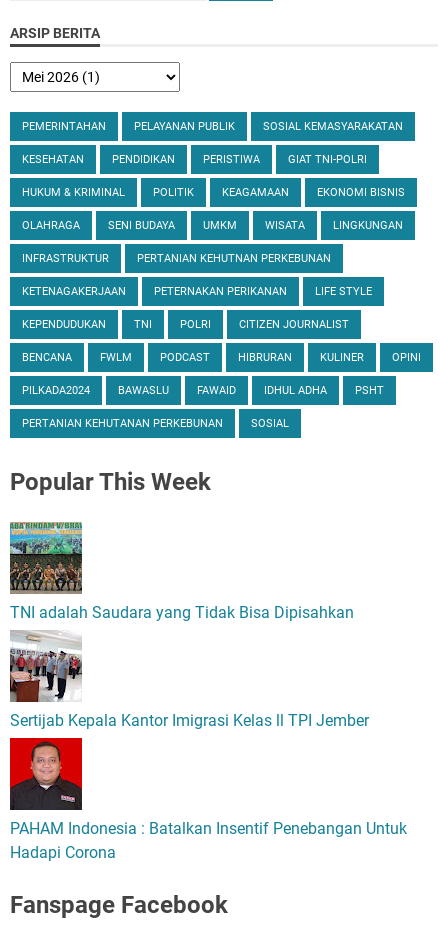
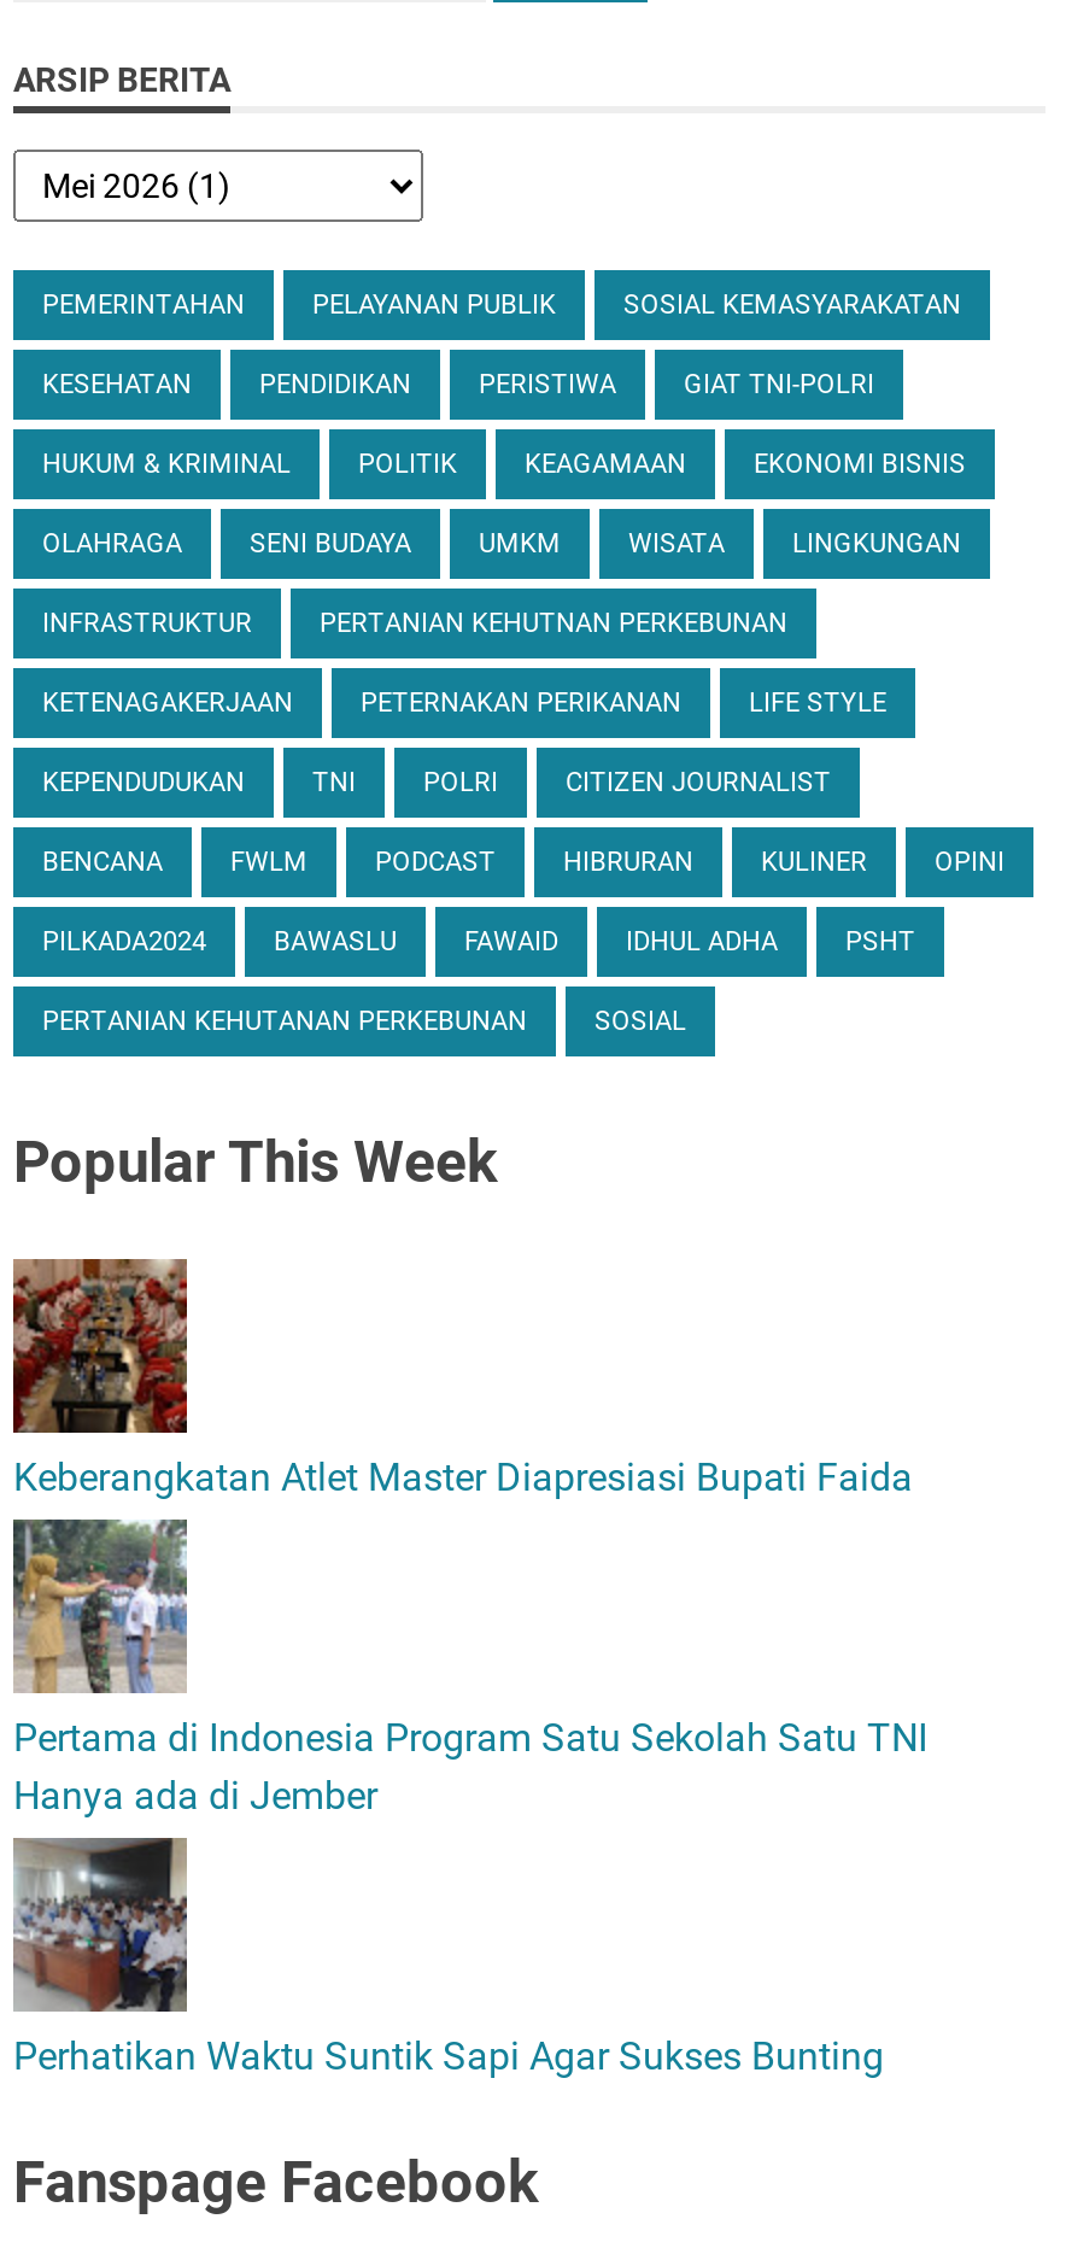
[9,522,354,622] [image] | TNI adalah Saudara yang Tidak Bisa Dipisahkan -> [11,1257,913,1501] [image] | Keberangkatan Atlet Master Diapresiasi Bupati Faida
[10,630,369,730] [image] | Sertijab Kepala Kantor Imigrasi Kelas ll TPI Jember -> [11,1520,927,1820] [image] | Pertama di Indonesia Program Satu Sekolah Satu TNI | Hanya ada di Jember
[9,762,407,862] [image] | PAHAM Indonesia : Batalkan Insentif Penebangan Untuk | Hadapi Corona -> [13,1838,884,2080] [image] | Perhatikan Waktu Suntik Sapi Agar Sukses Bunting

